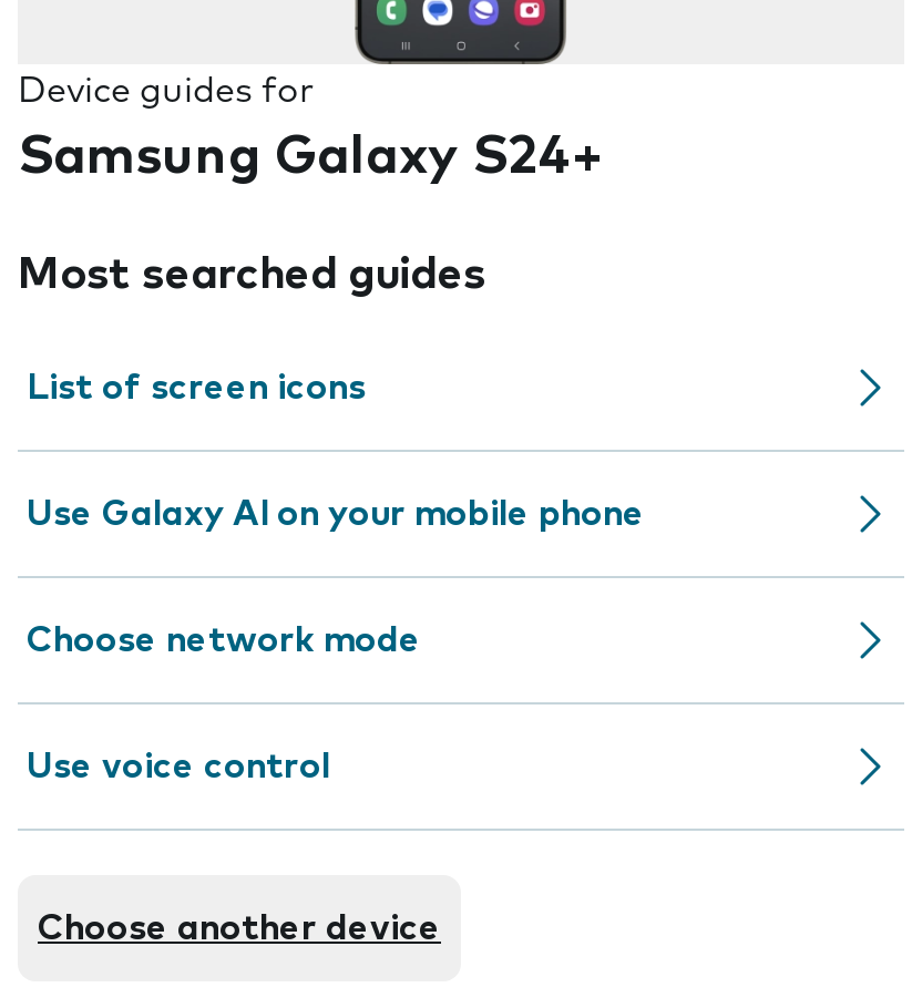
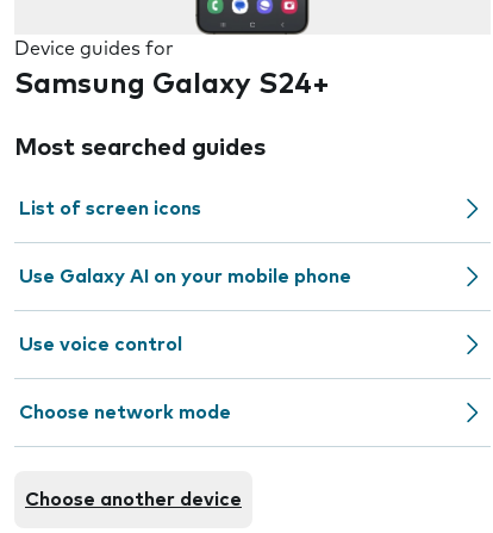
moved [27,623,421,658] -> [19,403,231,422]: Choose network mode
moved [27,749,330,784] -> [19,335,182,354]: Use voice control

